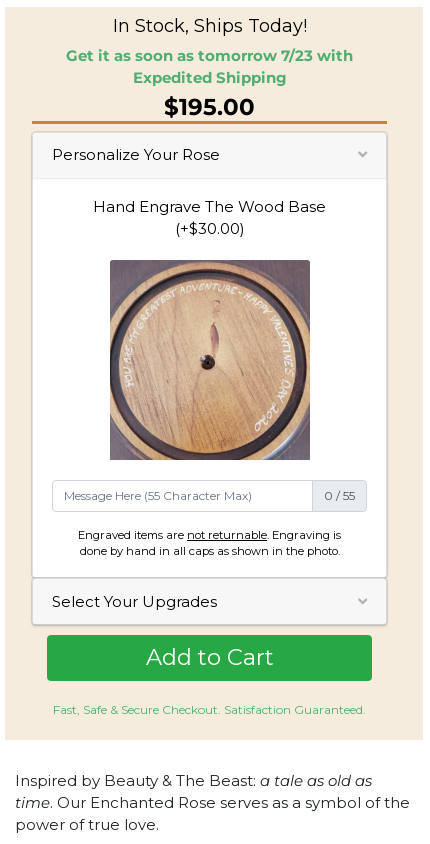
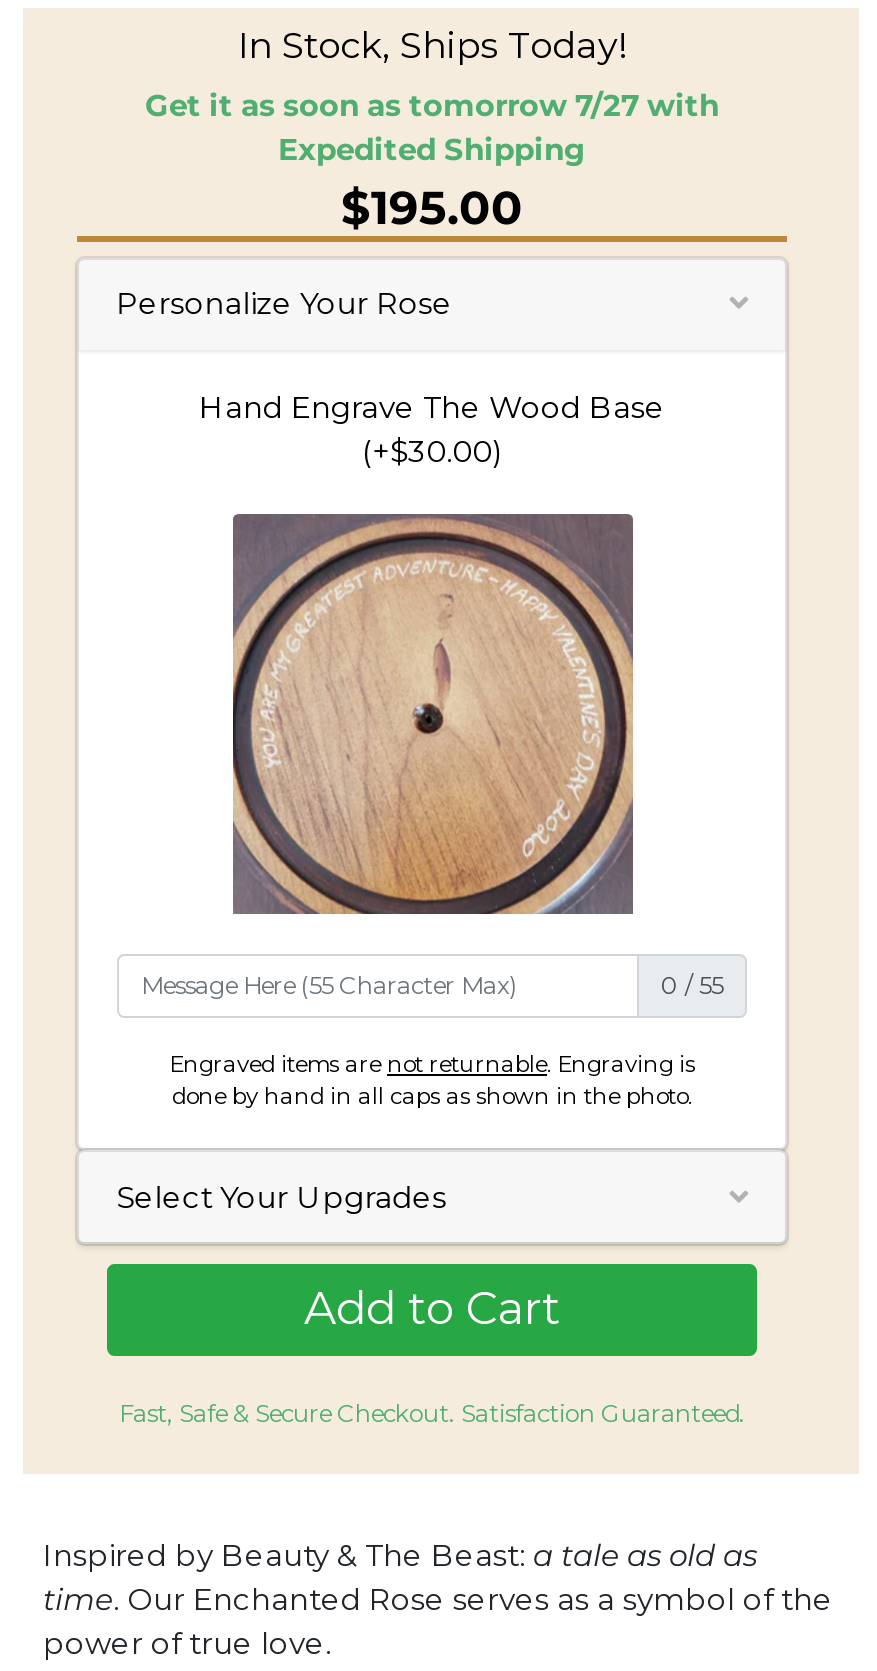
[66,46,353,65] Get it as soon as tomorrow 7/23 with -> [145,86,719,124] Get it as soon as tomorrow 7/27 with

